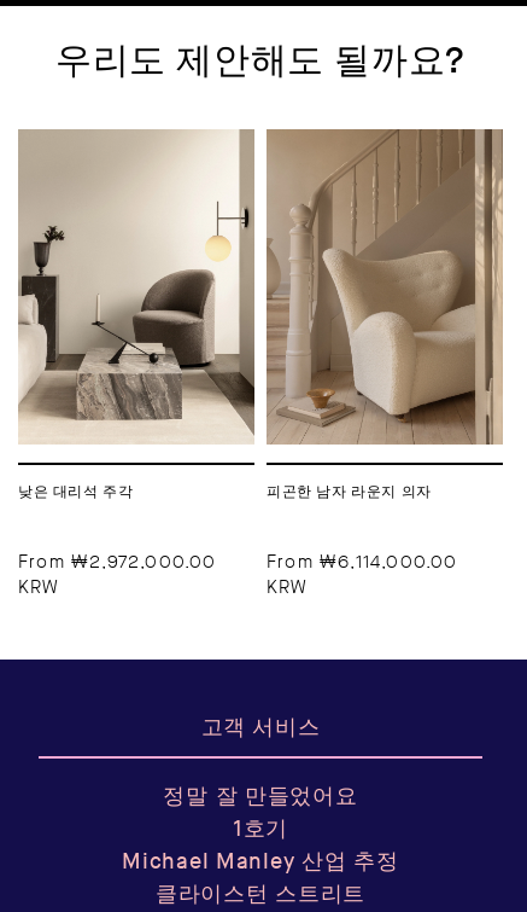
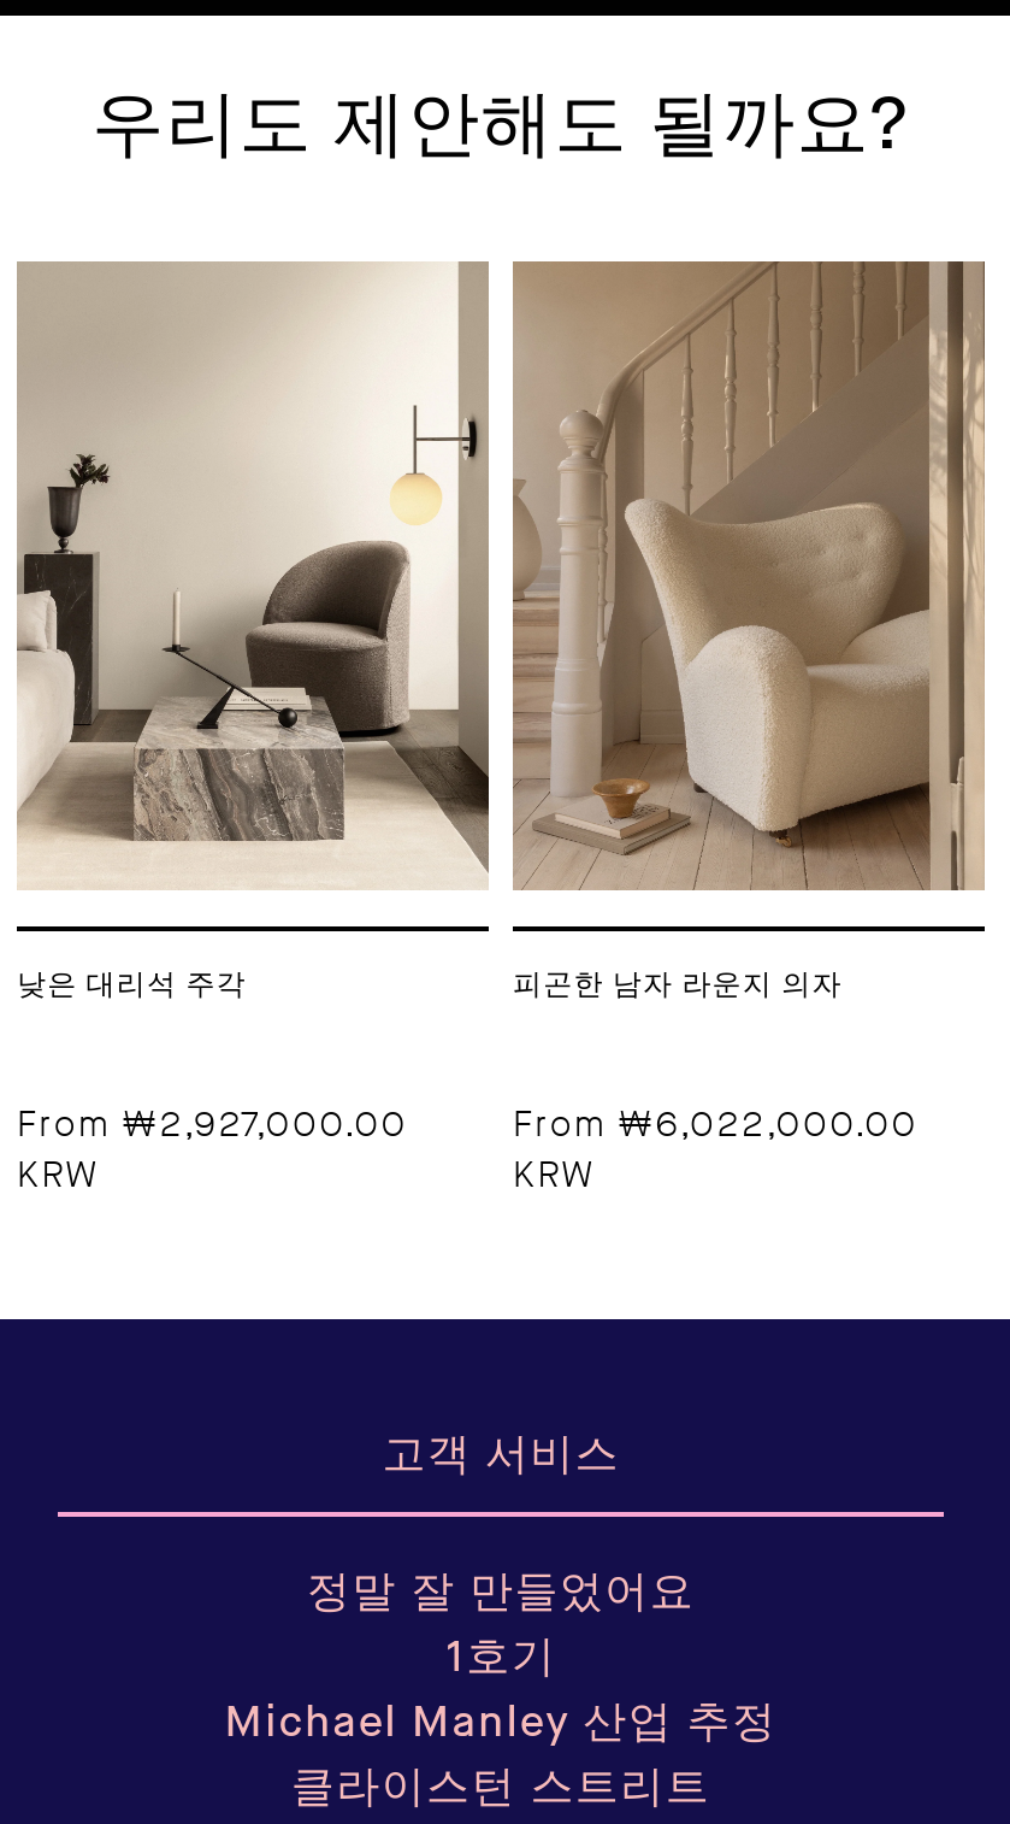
[18,550,217,574] From ₩2,972,000.00 -> [17,1100,408,1148] From ₩2,927,000.00
[267,550,458,574] From ₩6,114,000.00 -> [513,1100,919,1148] From ₩6,022,000.00

